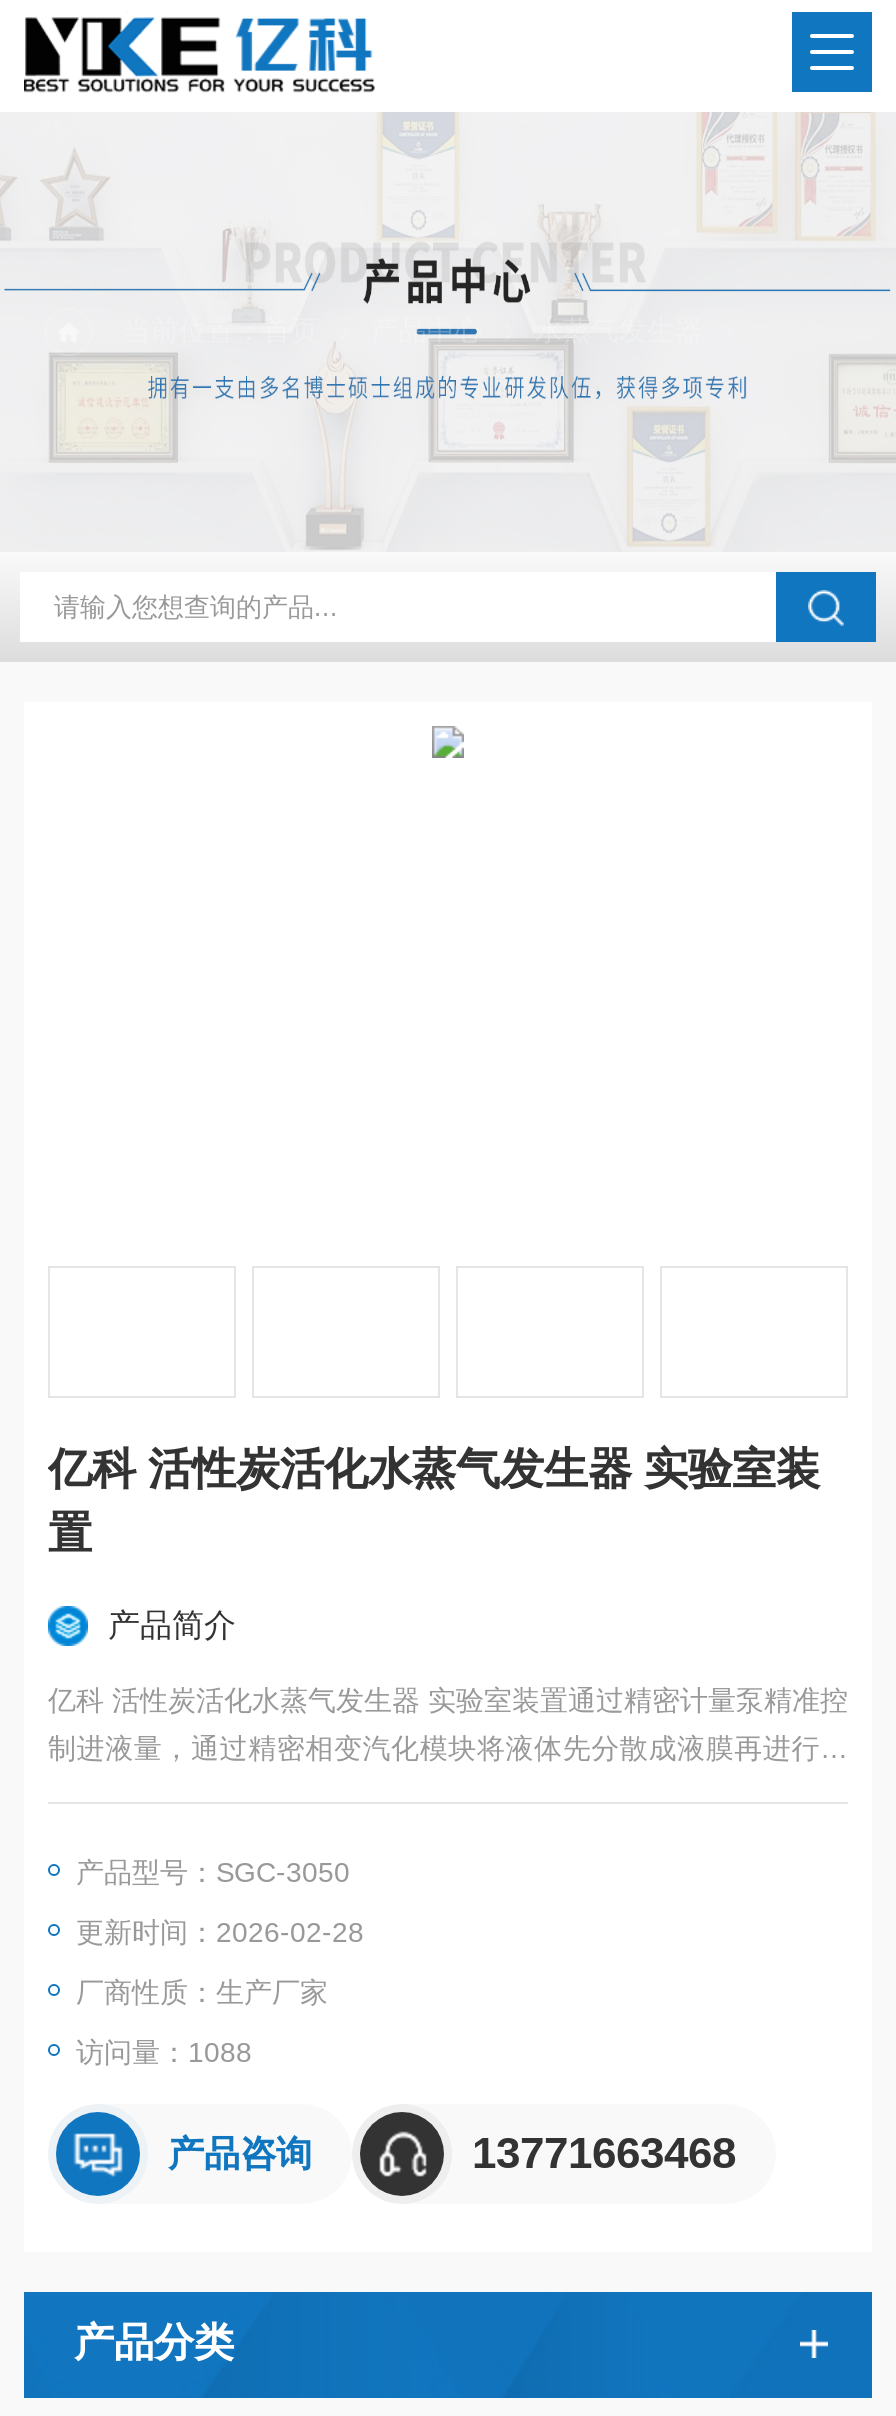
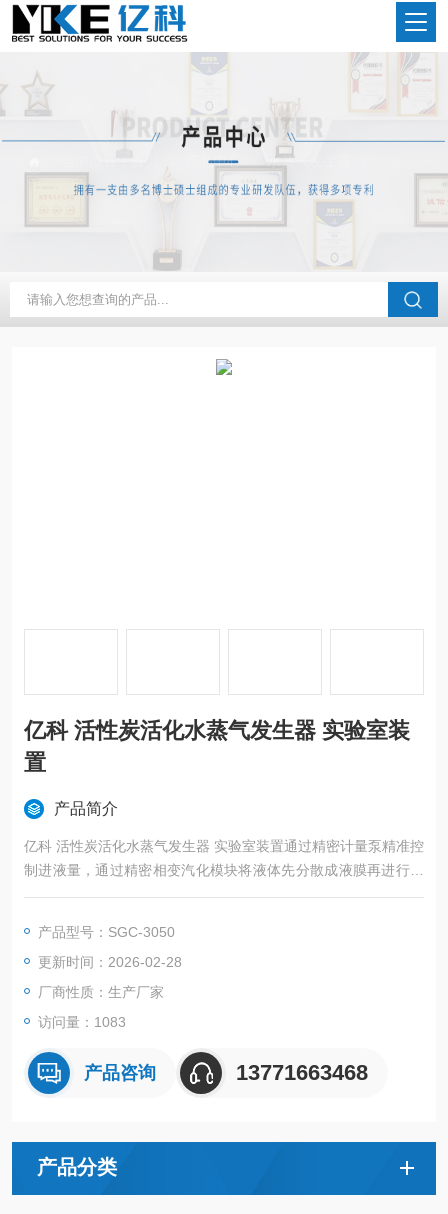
[76,2036,252,2068] 访问量：1088 -> [38,1014,126,1030] 访问量：1083

